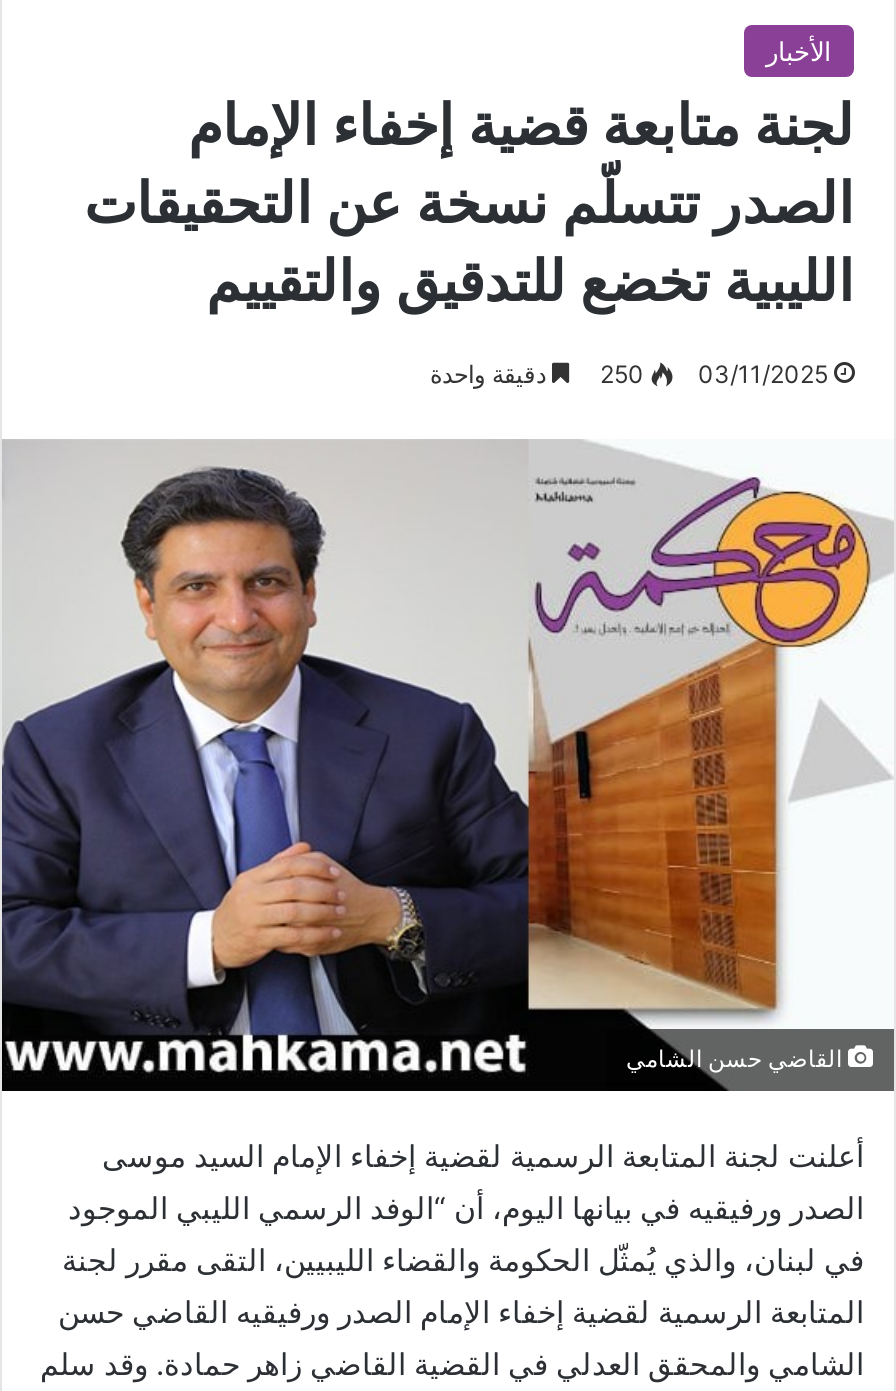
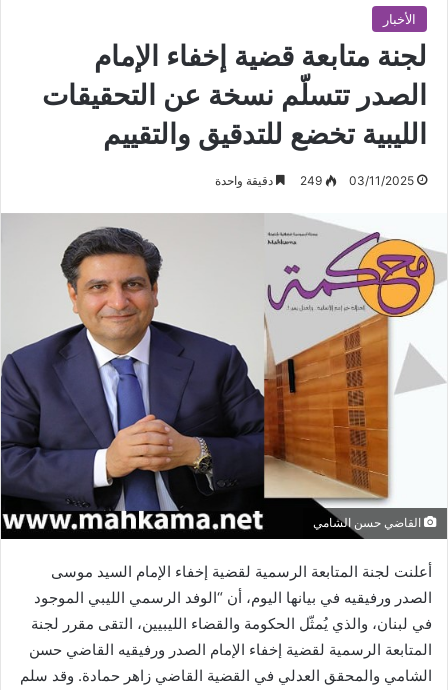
[430,359,828,389] 03/11/2025 250 دقيقة واحدة -> [215,173,414,188] 03/11/2025 249 دقيقة واحدة

